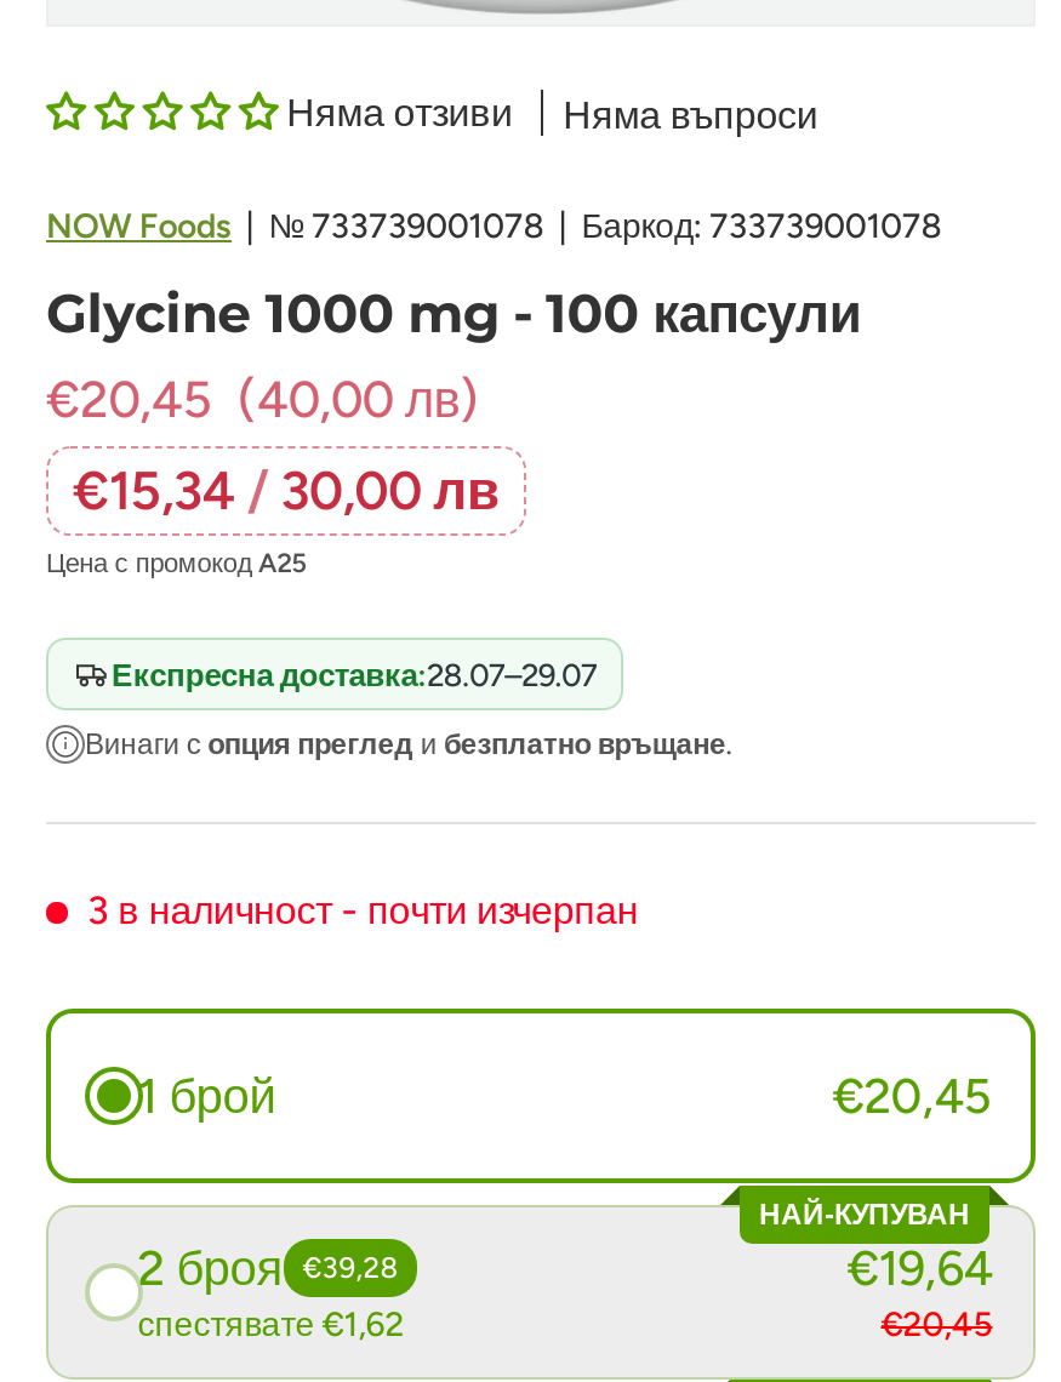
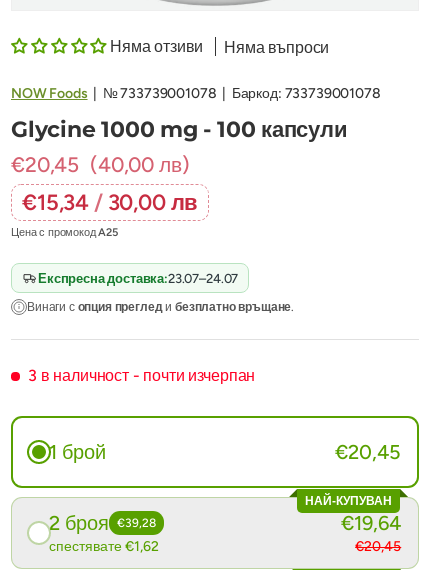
[112,656,597,692] Експресна доставка:28.07–29.07 -> [38,270,238,285] Експресна доставка:23.07–24.07

